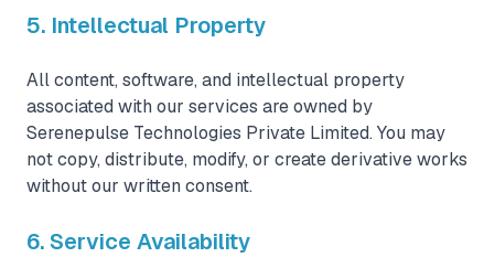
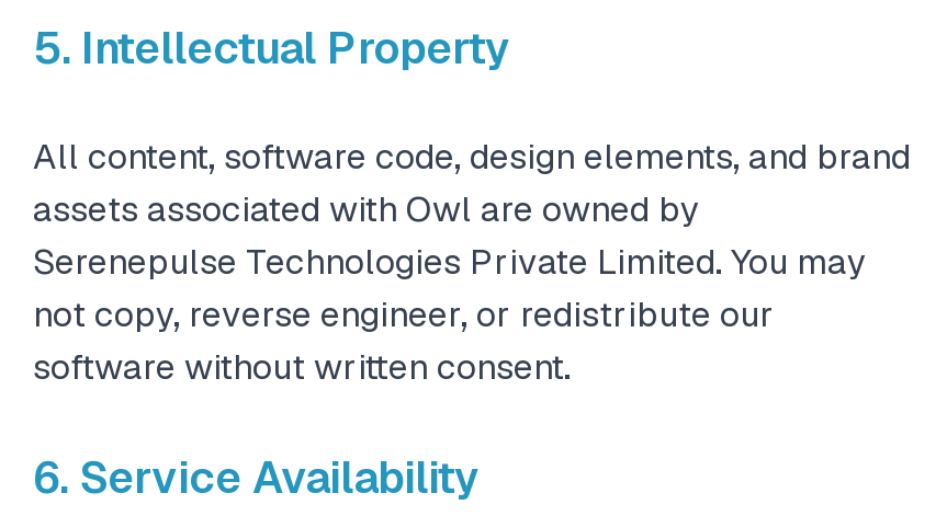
[26,68,405,118] All content, software, and intellectual property | associated with our services are owned by -> [33,134,911,232] All content, software code, design elements, and brand | assets associated with Owl are owned by
[26,148,467,197] not copy, distribute, modify, or create derivative works | without our written consent. -> [33,291,775,390] not copy, reverse engineer, or redistribute our | software without written consent.

